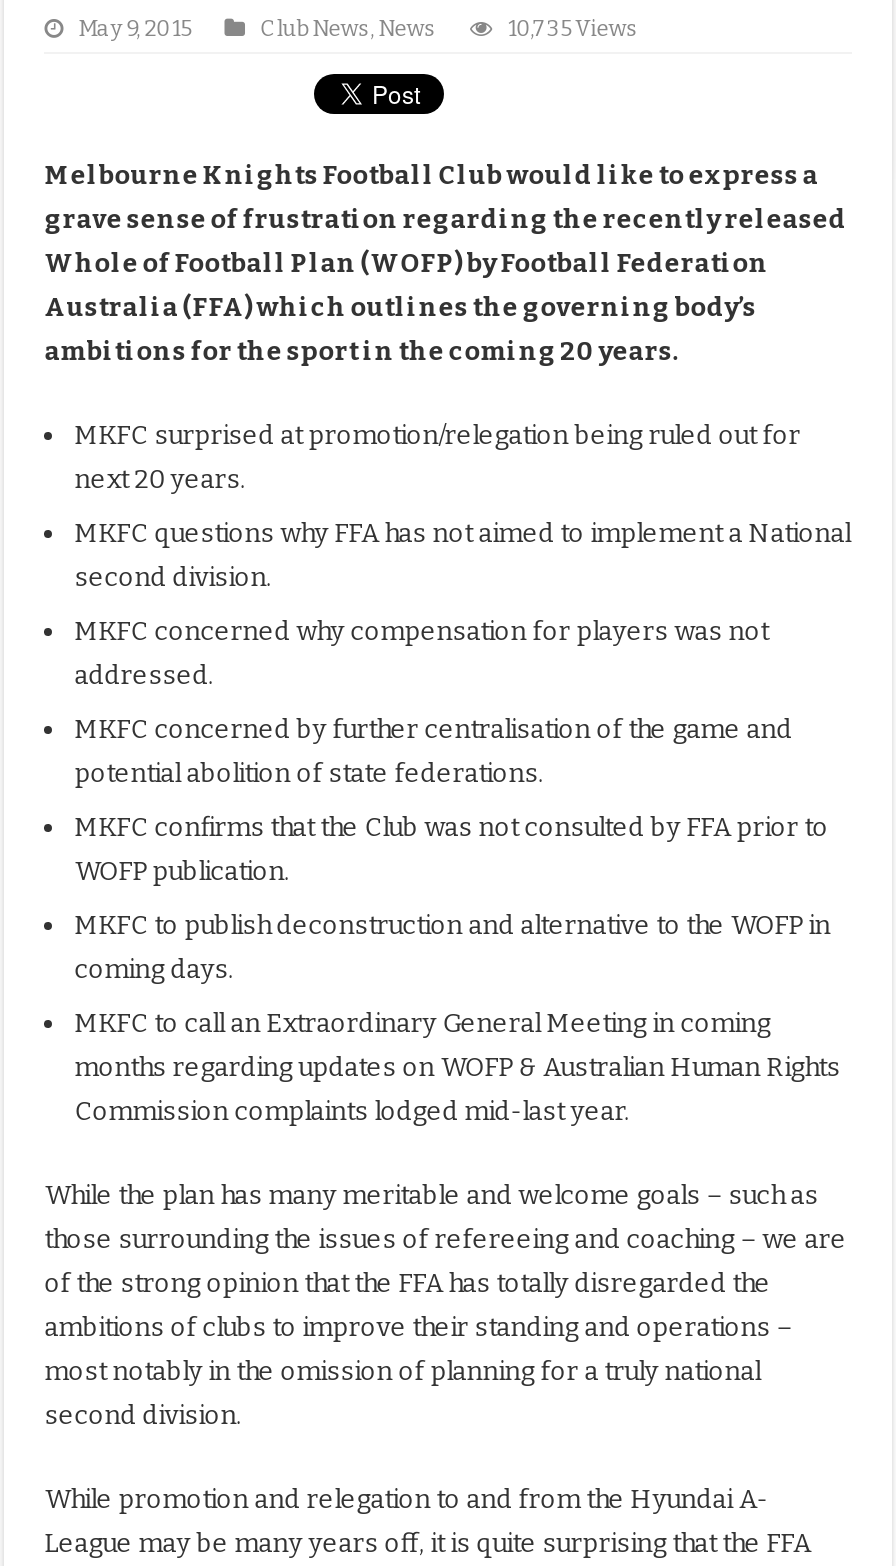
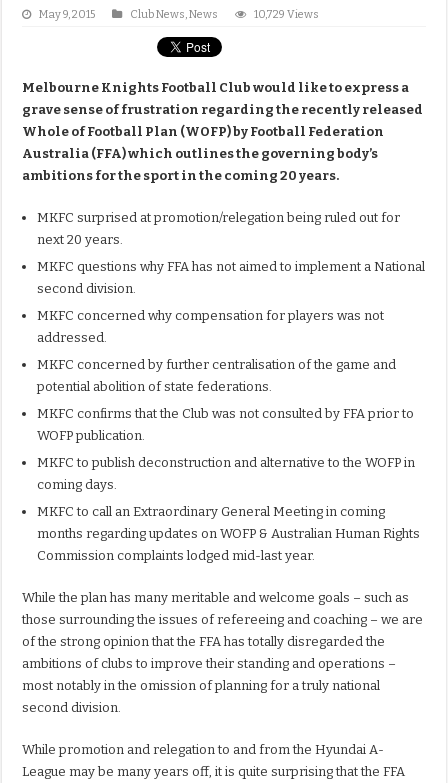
[508,16,638,42] 10,735 Views -> [254,8,319,21] 10,729 Views

